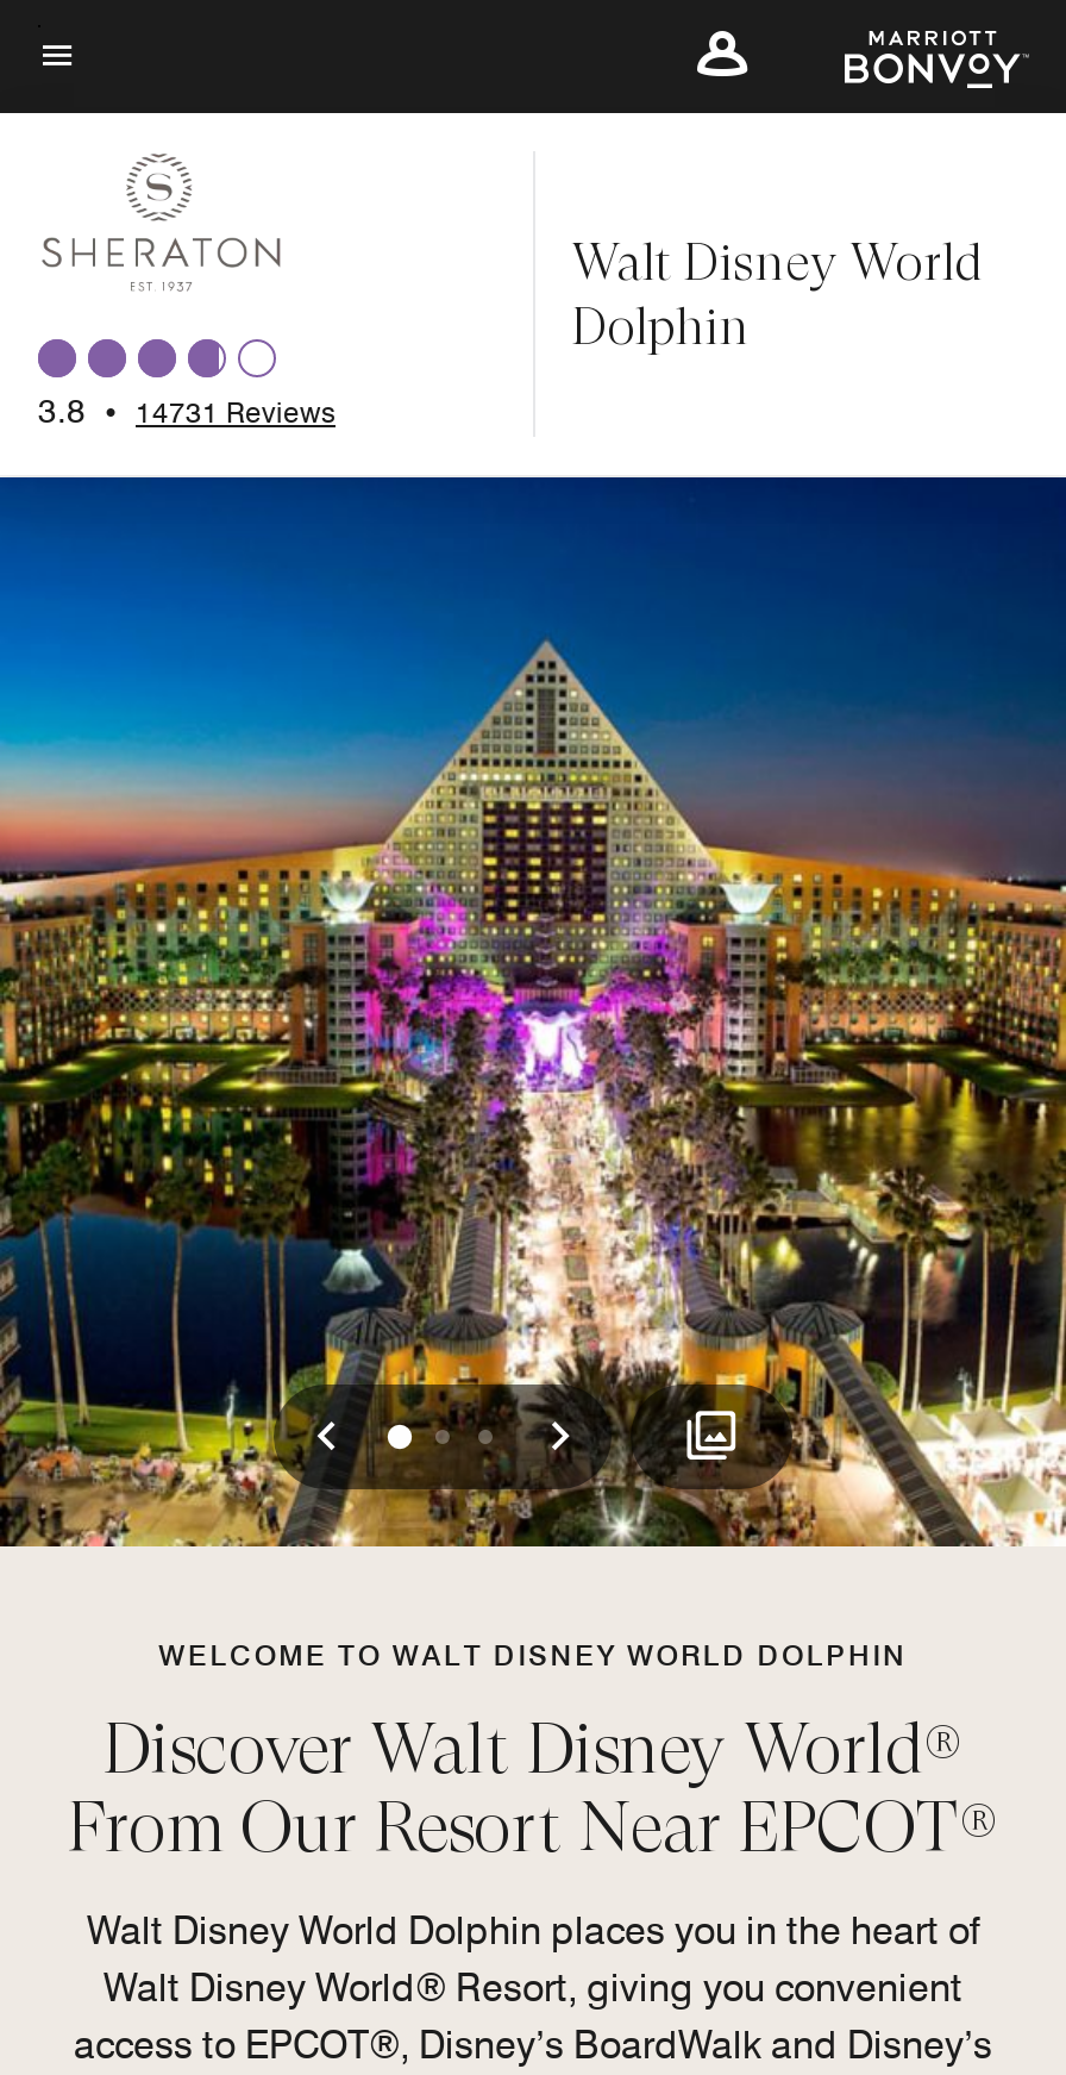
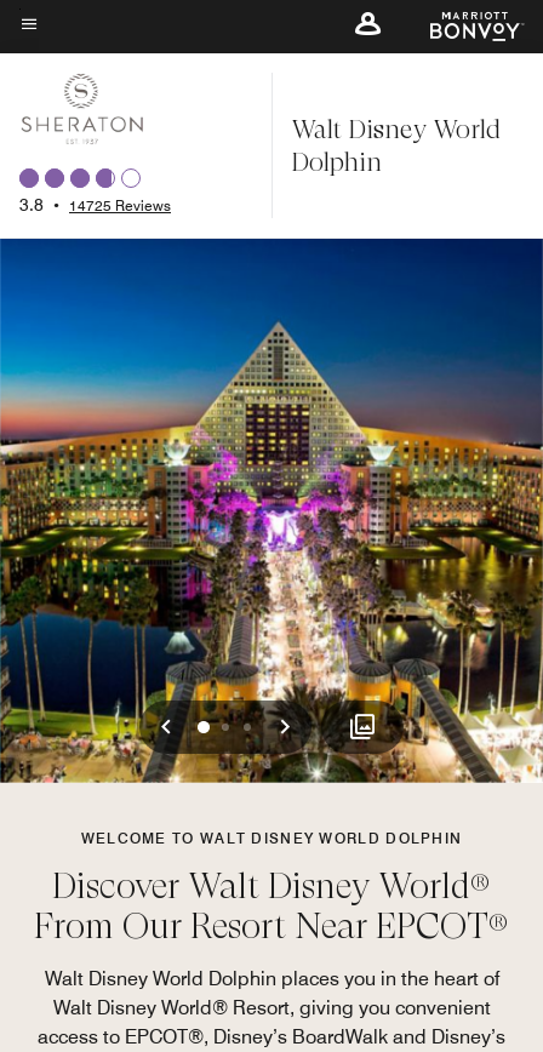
[38,392,336,430] 3.8 • 14731 Reviews -> [19,195,171,215] 3.8 • 14725 Reviews

